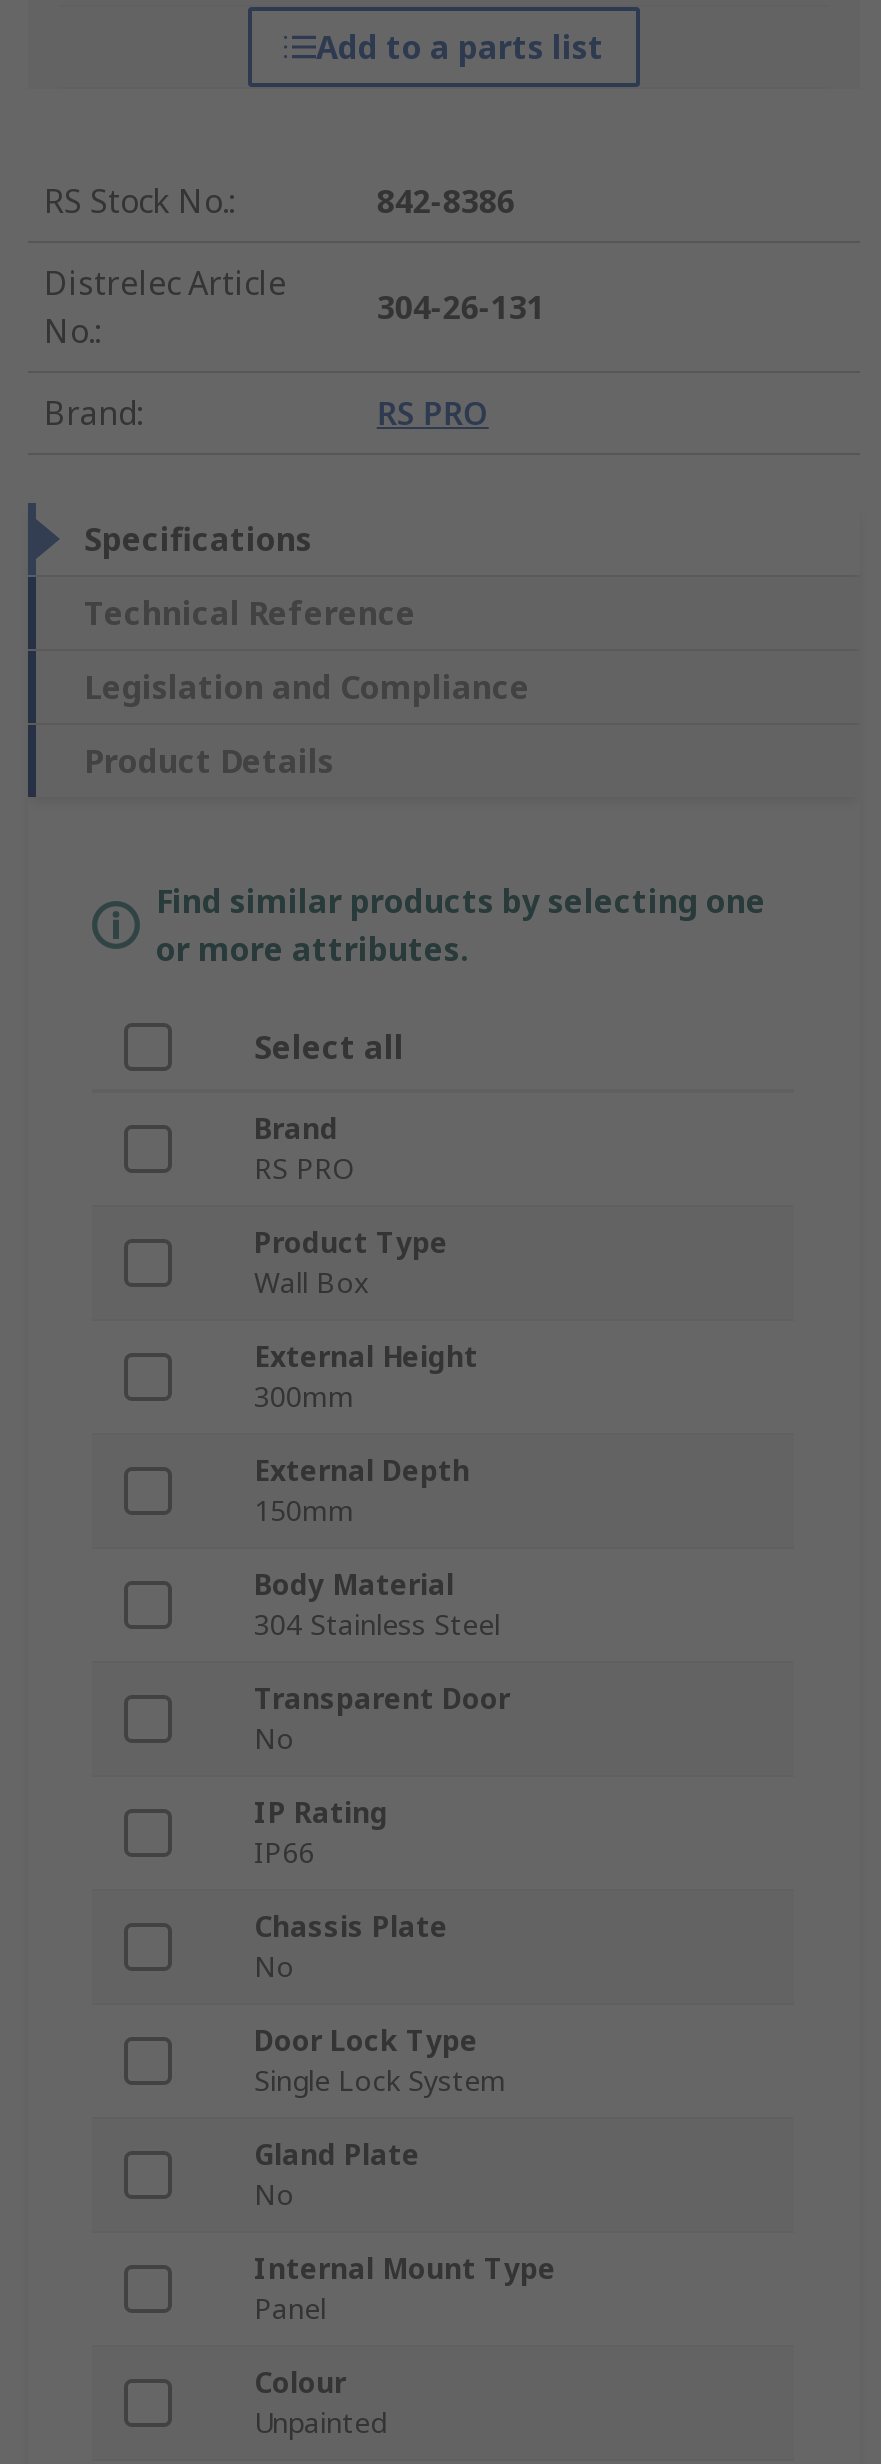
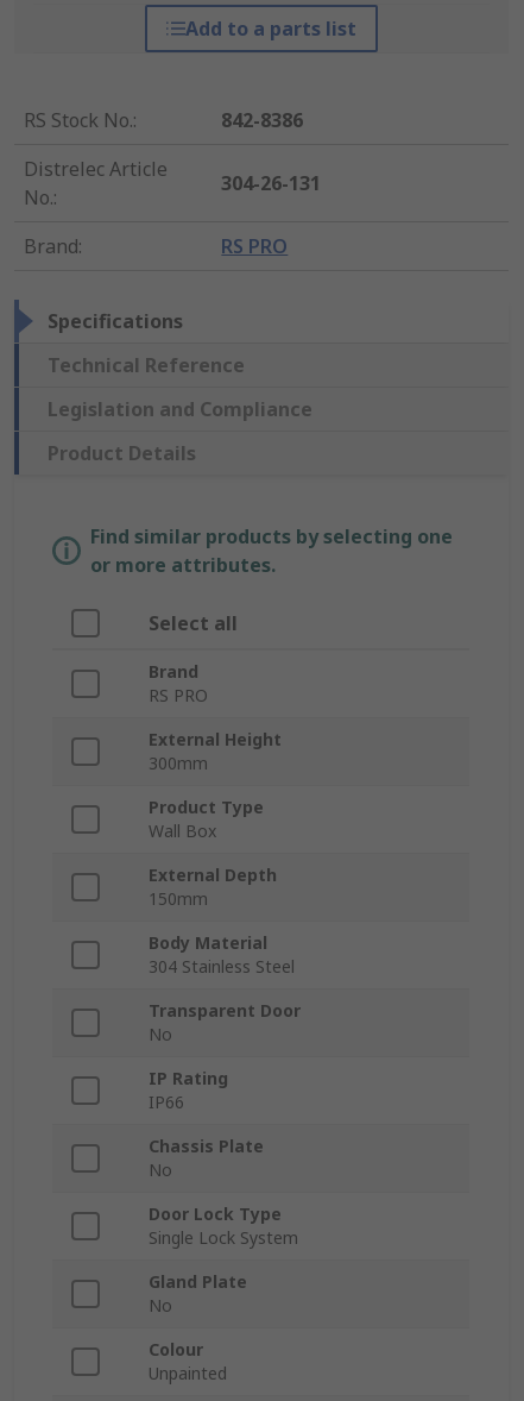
moved [254,1224,448,1302] -> [149,796,264,843]: Product Type | Wall Box
[254,2250,556,2328] Internal Mount Type | Panel -> none

